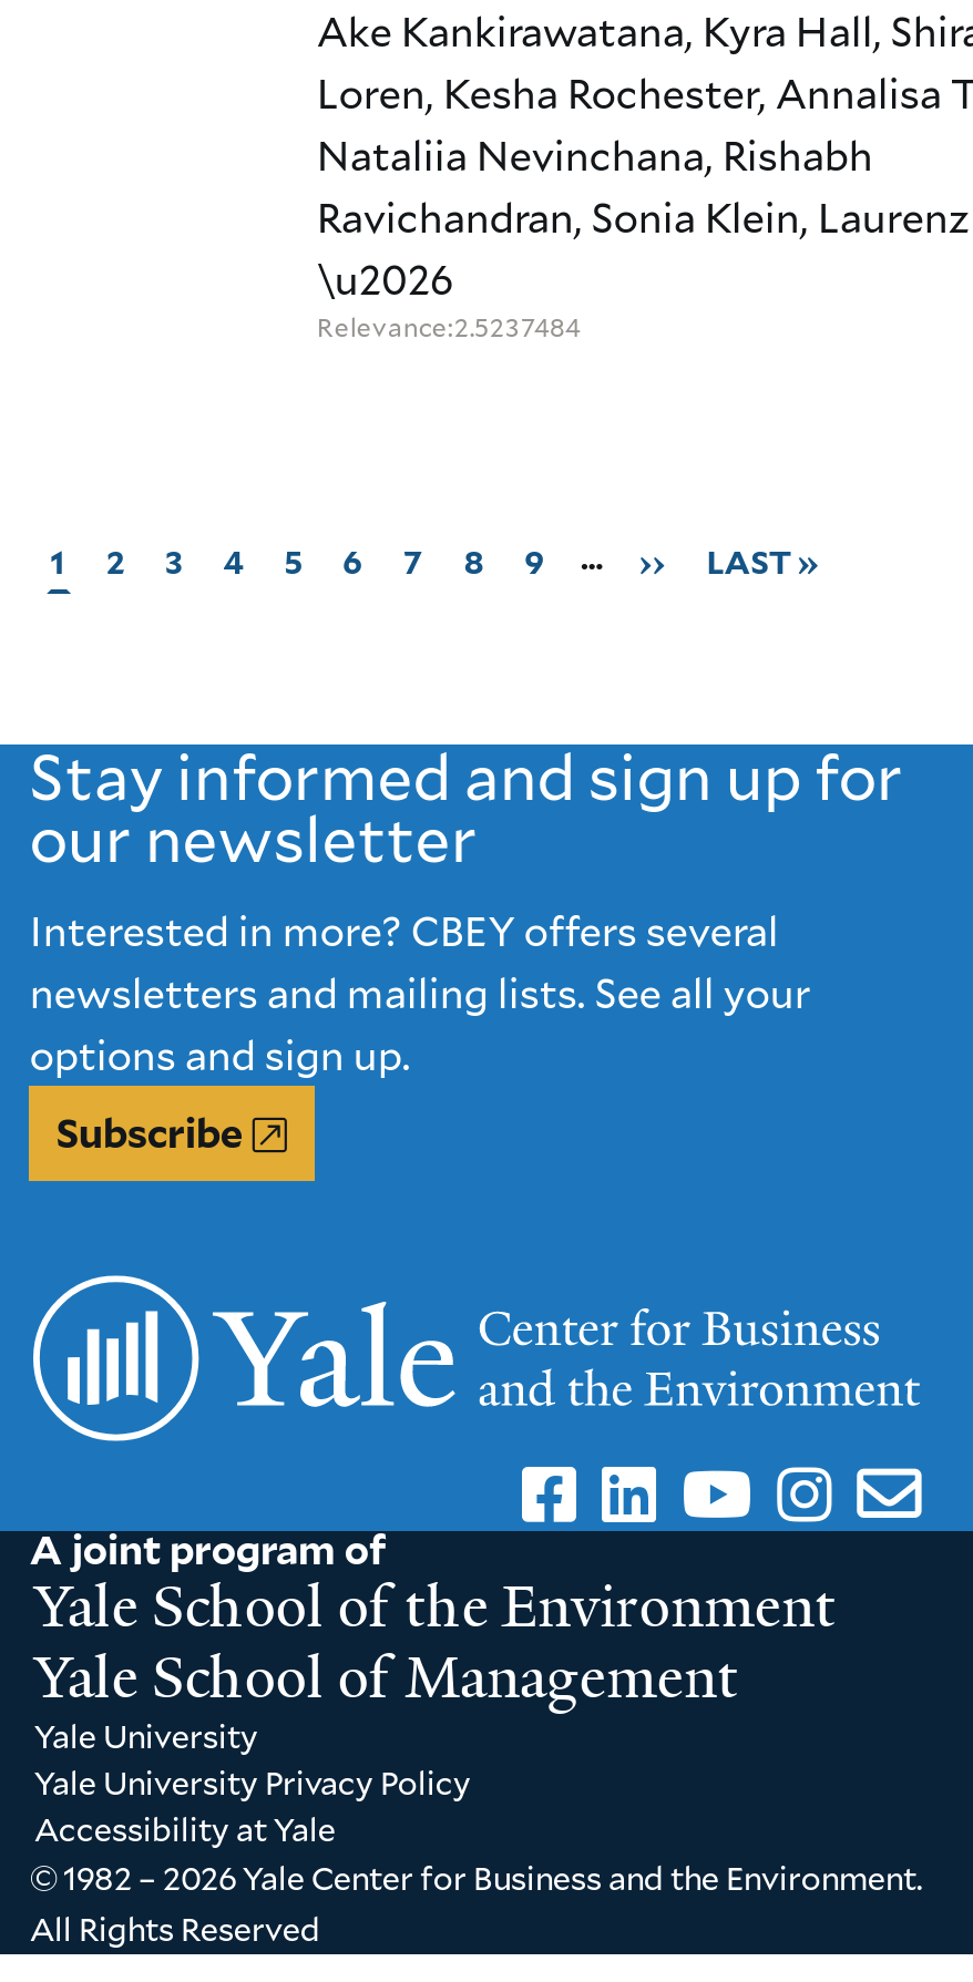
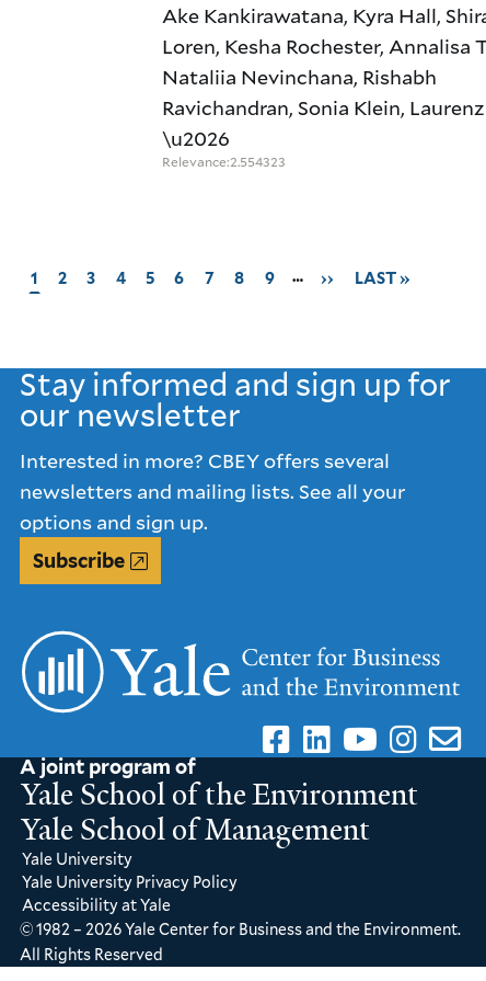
[317,311,580,344] Relevance:2.5237484 -> [162,154,286,170] Relevance:2.554323

